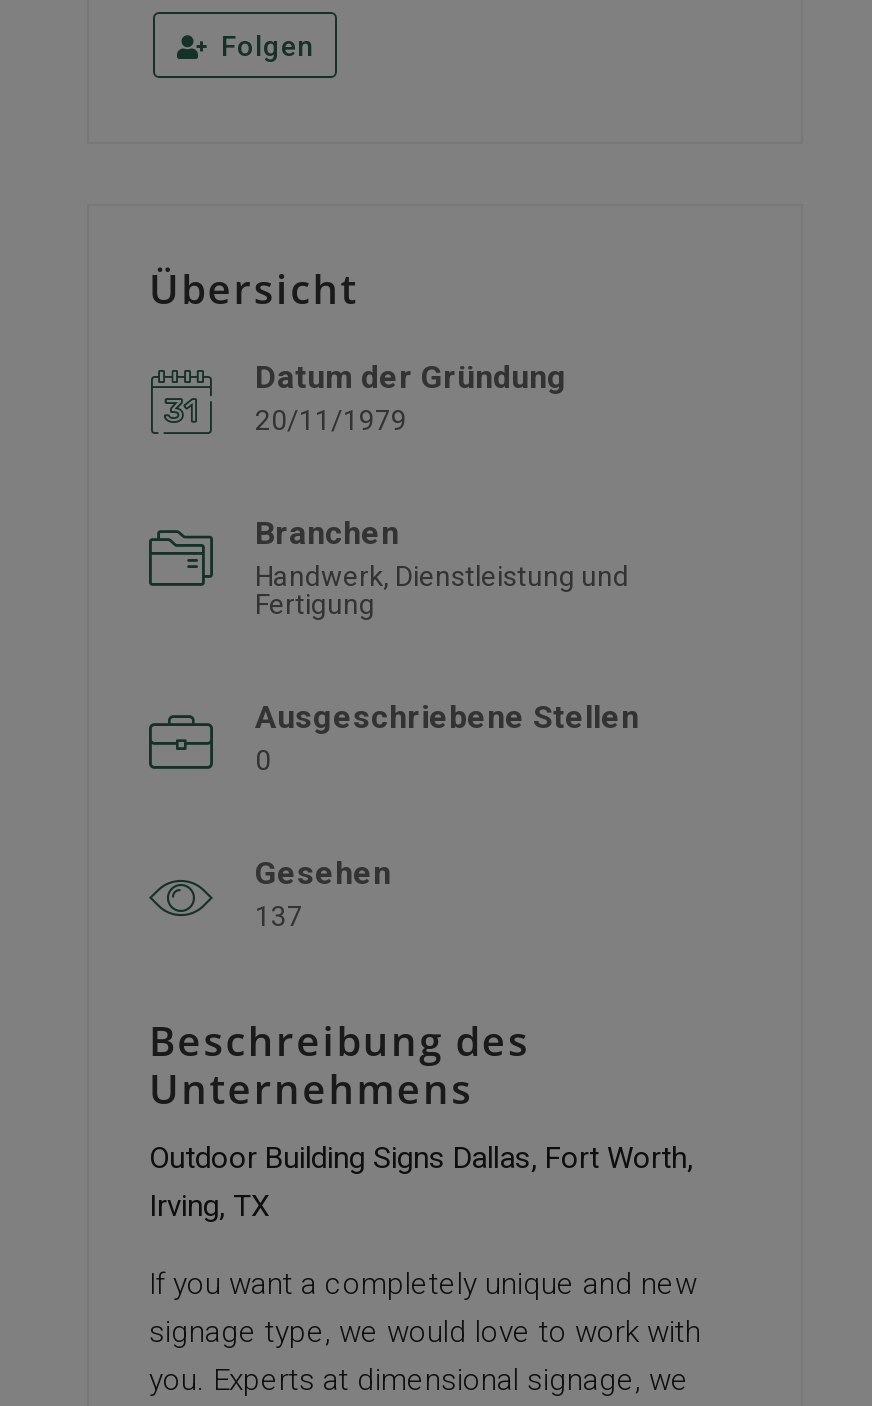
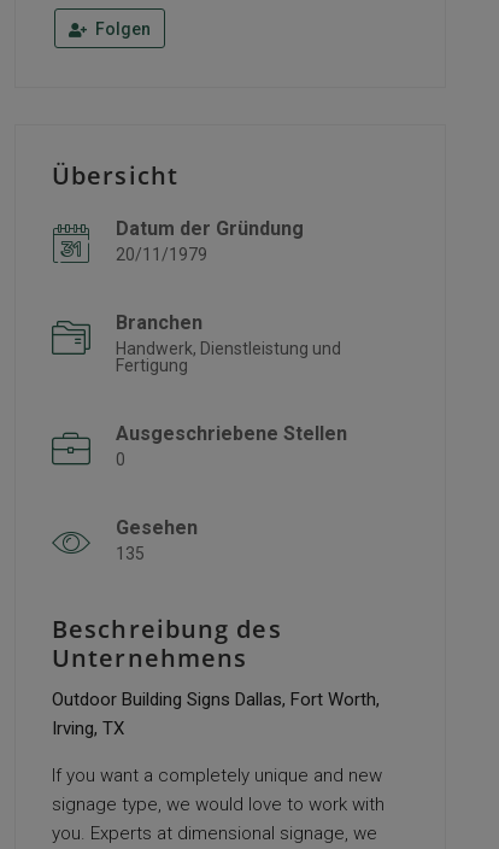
[255,900,303,932] 137 -> [116,544,145,563] 135

